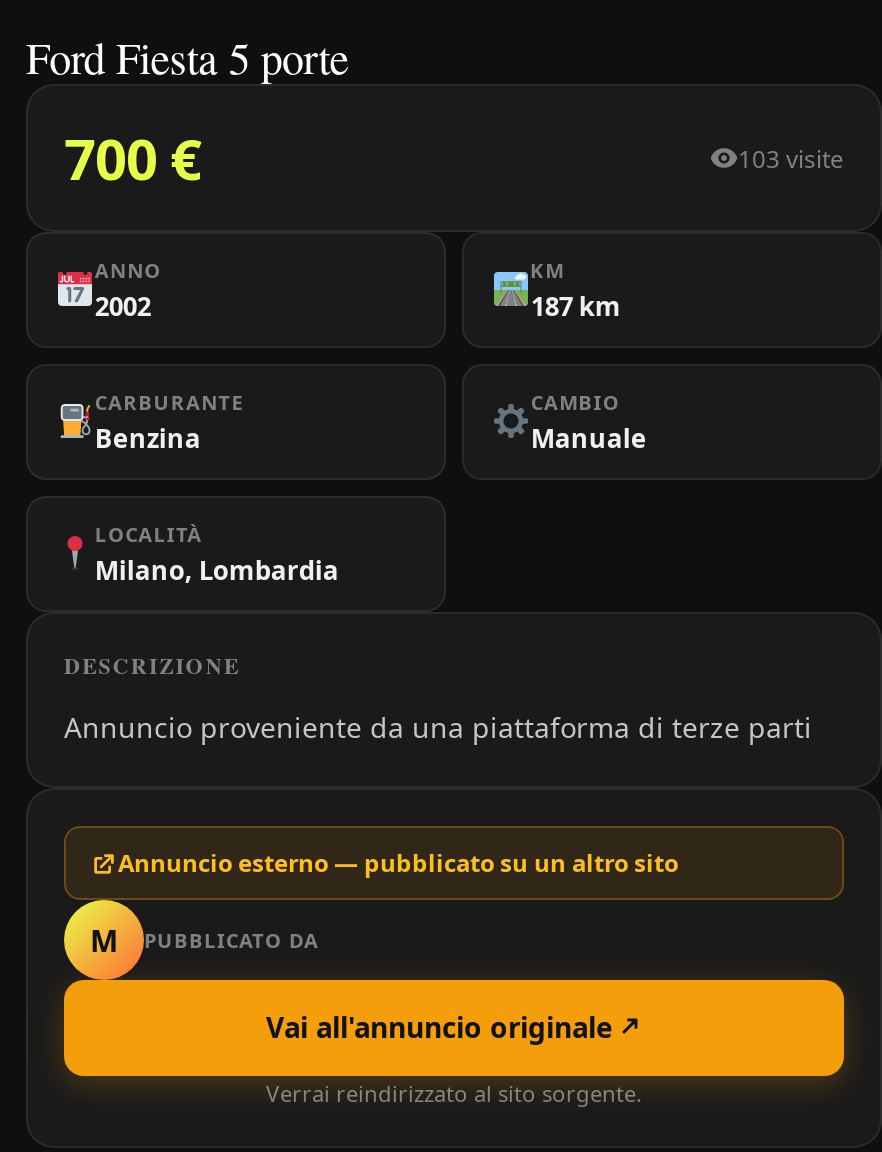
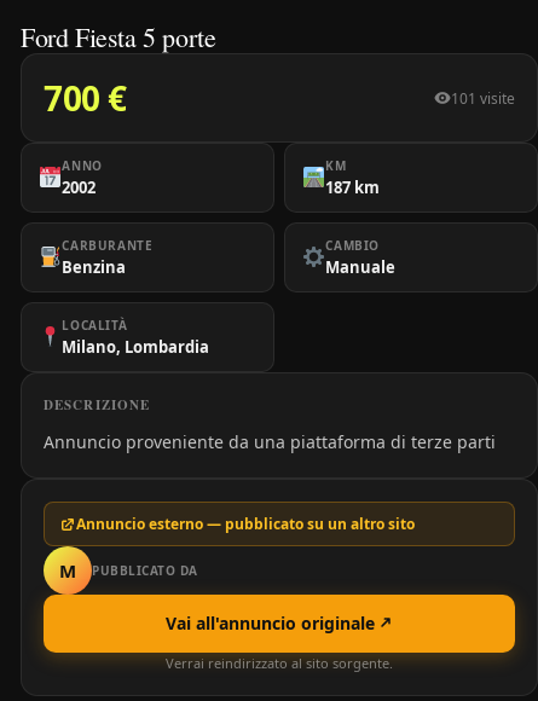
[738,141,844,175] 103 visite -> [451,88,515,108] 101 visite

